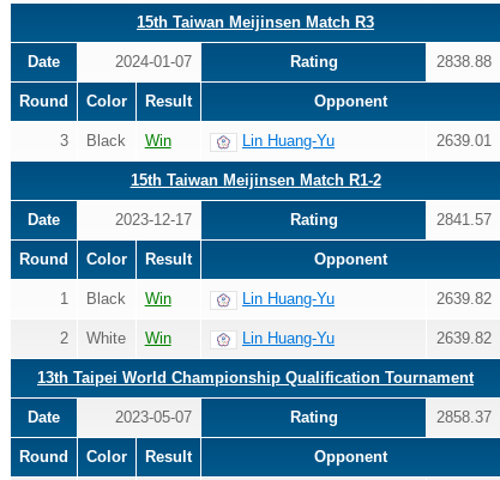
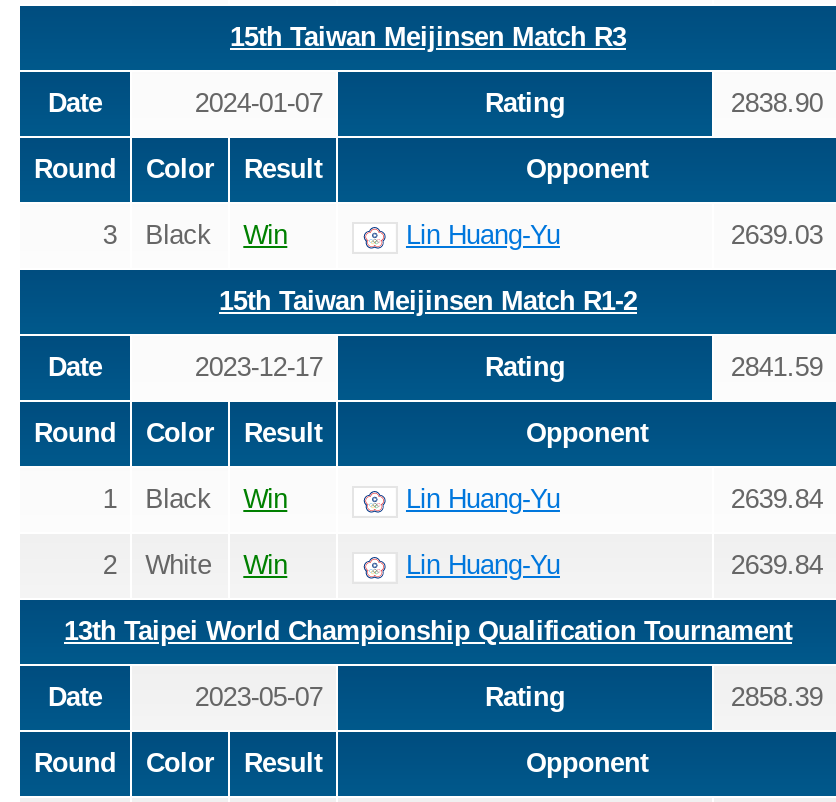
[437,53,492,71] 2838.88 -> [731,88,823,118] 2838.90
[437,132,492,150] 2639.01 -> [731,220,823,250] 2639.03
[437,211,492,229] 2841.57 -> [731,352,823,382] 2841.59
[437,290,492,308] 2639.82 -> [731,484,823,514] 2639.84
[437,329,492,347] 2639.82 -> [731,550,823,580] 2639.84
[437,408,492,426] 2858.37 -> [731,682,823,712] 2858.39

